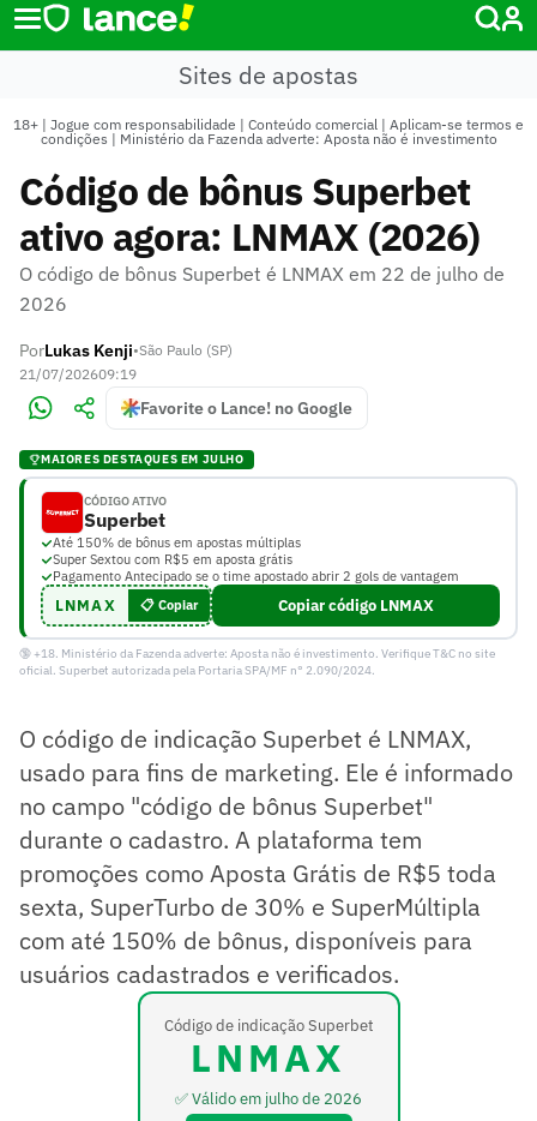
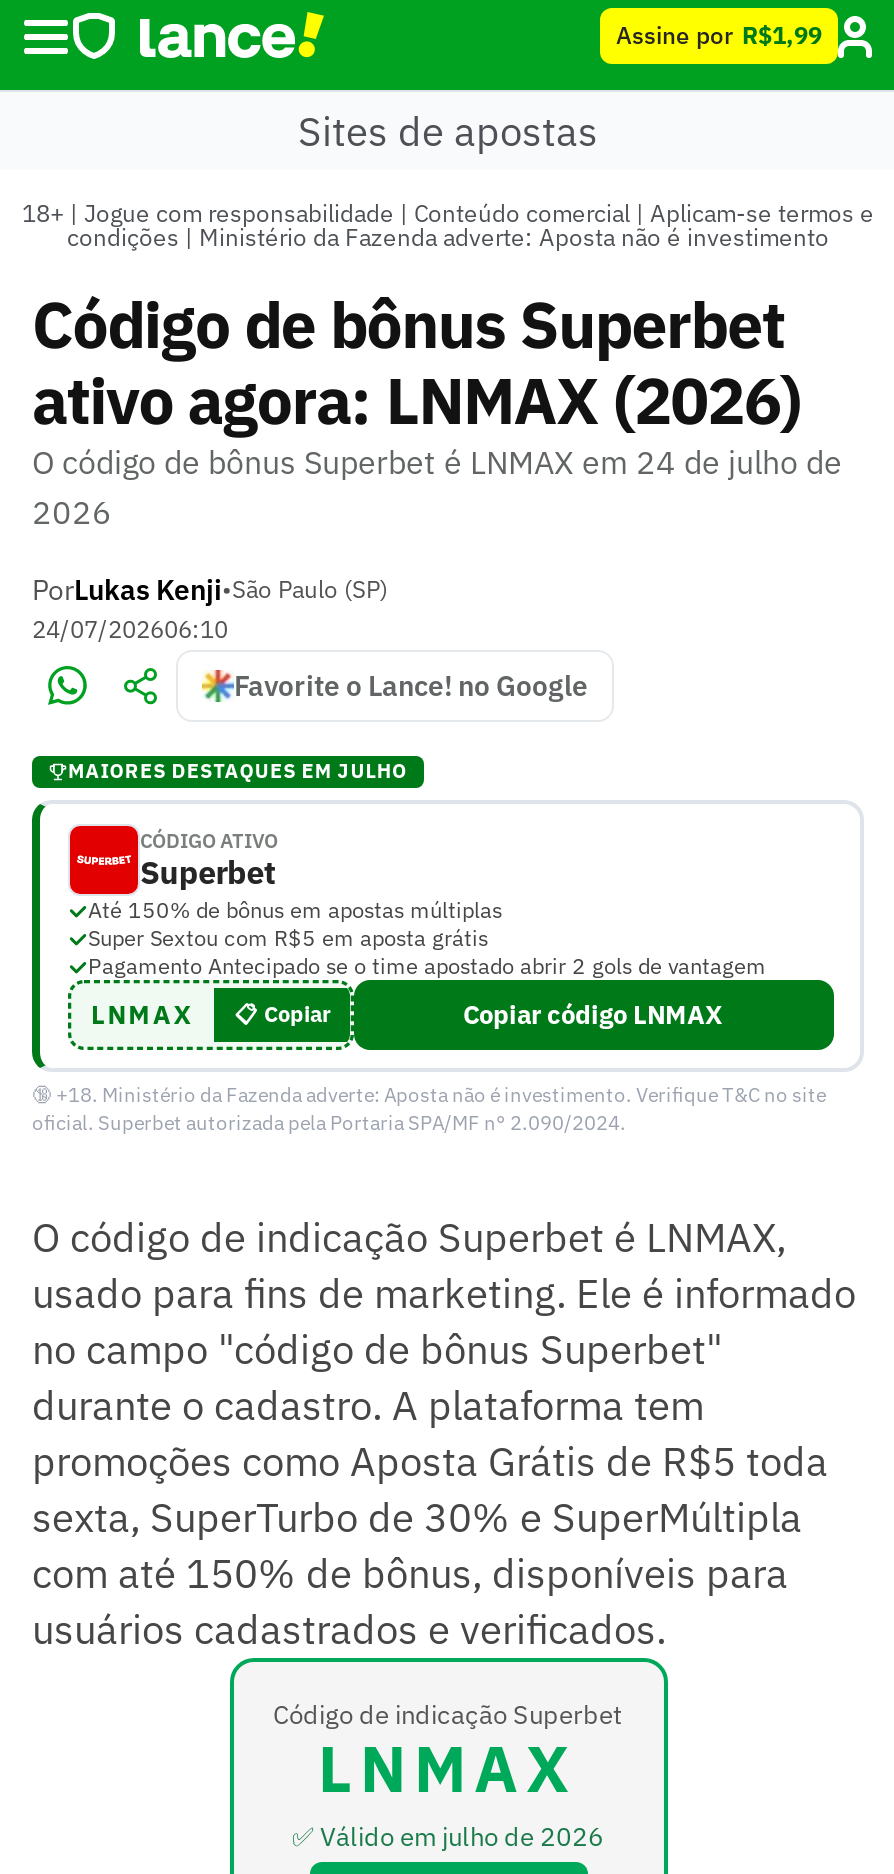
none -> [616,20,822,50] Assine por R$1,99
[19,262,505,286] O código de bônus Superbet é LNMAX em 22 de julho de -> [32,442,842,482] O código de bônus Superbet é LNMAX em 24 de julho de
[19,365,137,383] 21/07/202609:19 -> [32,614,228,644] 24/07/202606:10

